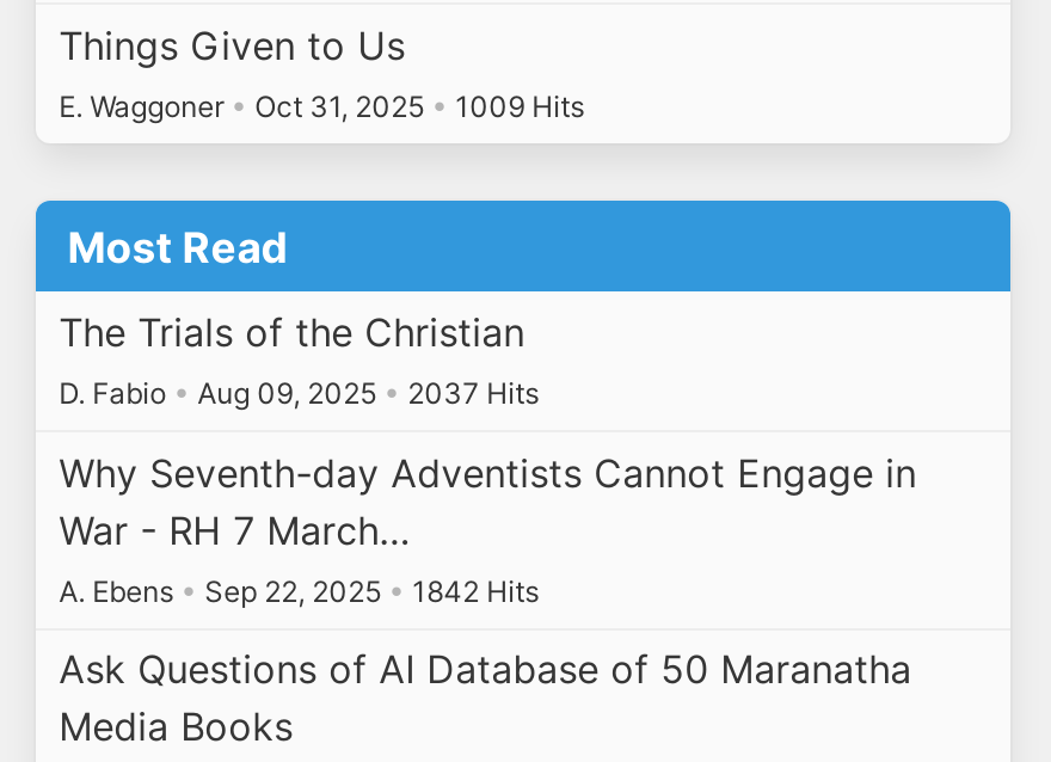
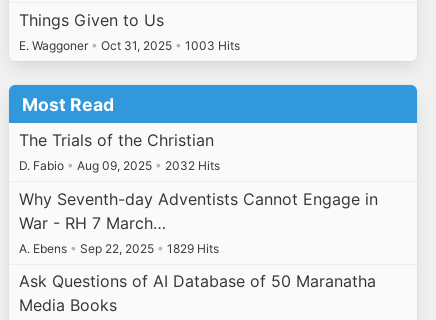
[59,88,584,124] E. Waggoner • Oct 31, 2025 • 1009 Hits -> [19,38,240,53] E. Waggoner • Oct 31, 2025 • 1003 Hits
[59,376,539,411] D. Fabio • Aug 09, 2025 • 2037 Hits -> [19,158,220,173] D. Fabio • Aug 09, 2025 • 2032 Hits
[59,573,539,609] A. Ebens • Sep 22, 2025 • 1842 Hits -> [19,241,219,256] A. Ebens • Sep 22, 2025 • 1829 Hits

